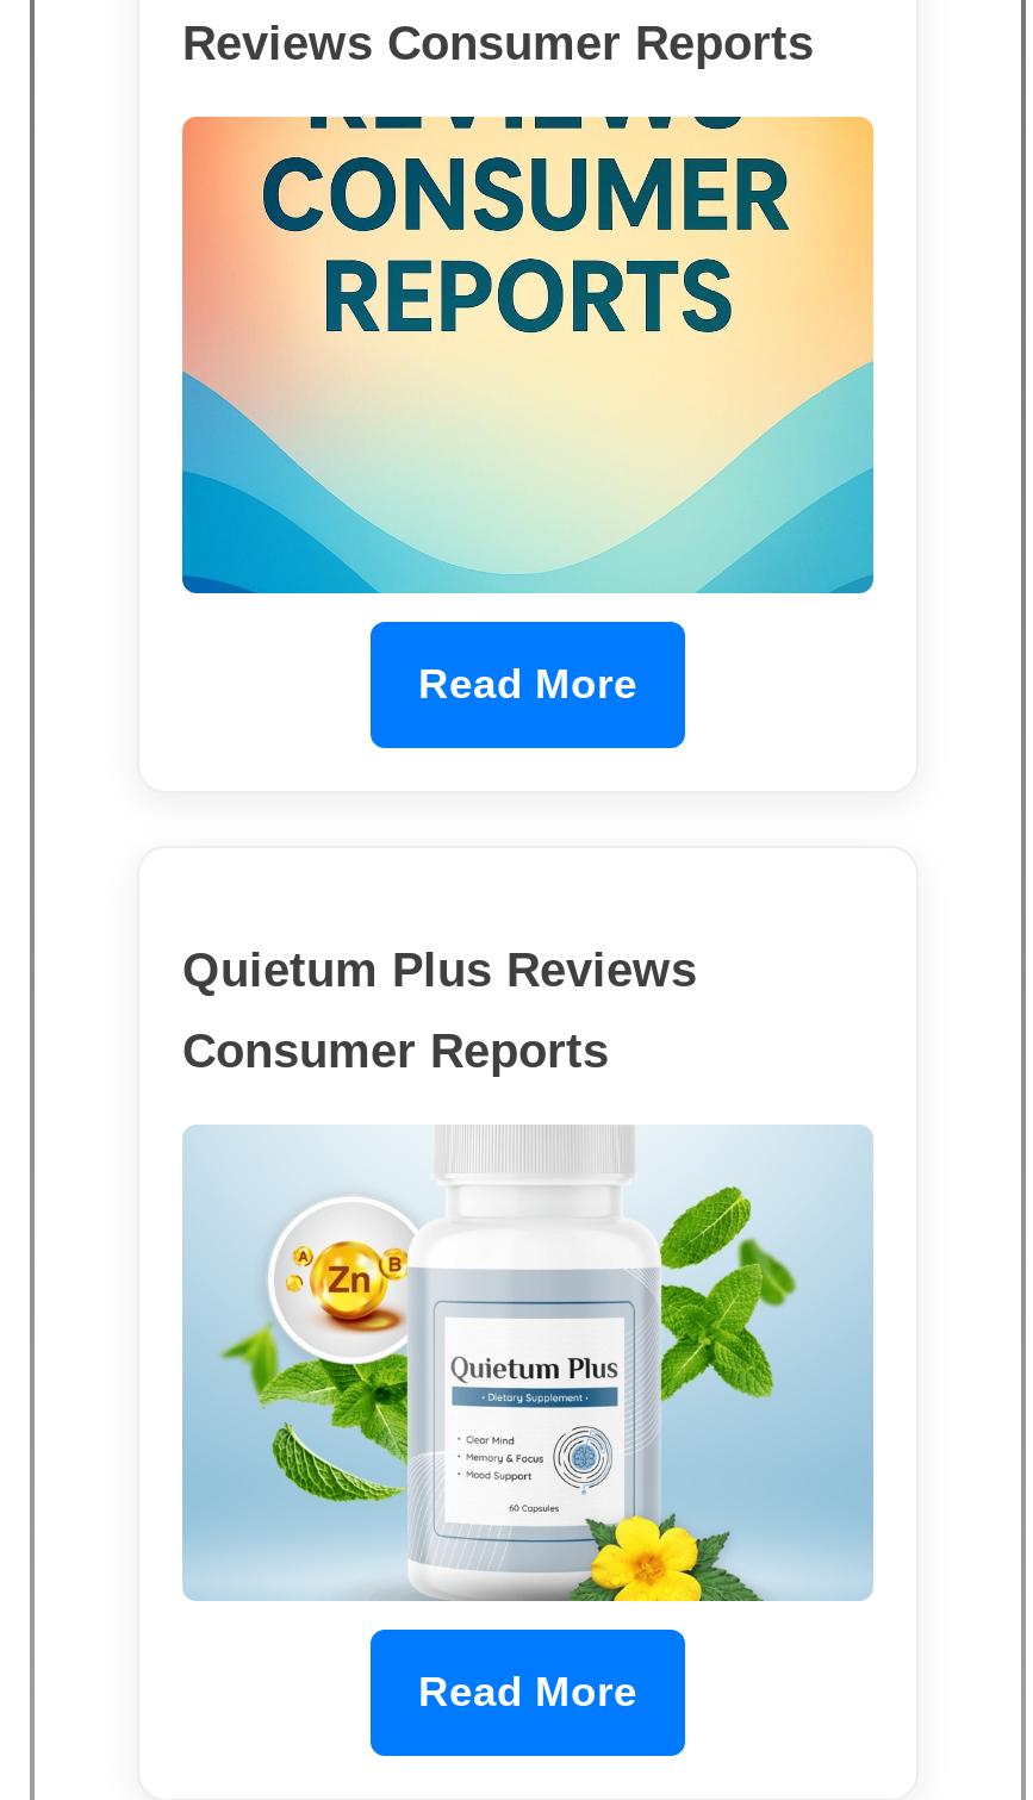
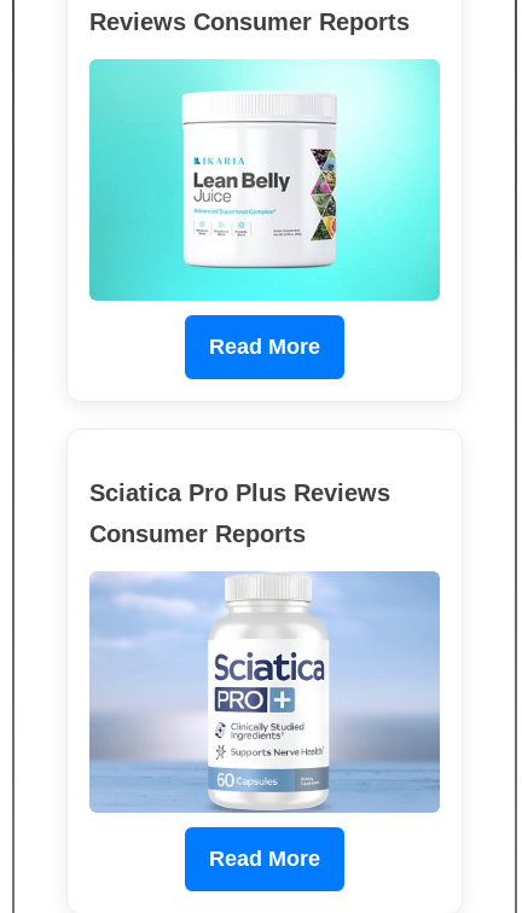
[180,113,876,594] [image] -> [88,58,441,301] [image]
[182,944,697,996] Quietum Plus Reviews -> [89,479,390,506] Sciatica Pro Plus Reviews
[182,1128,873,1605] [image] -> [91,571,439,814] [image]

